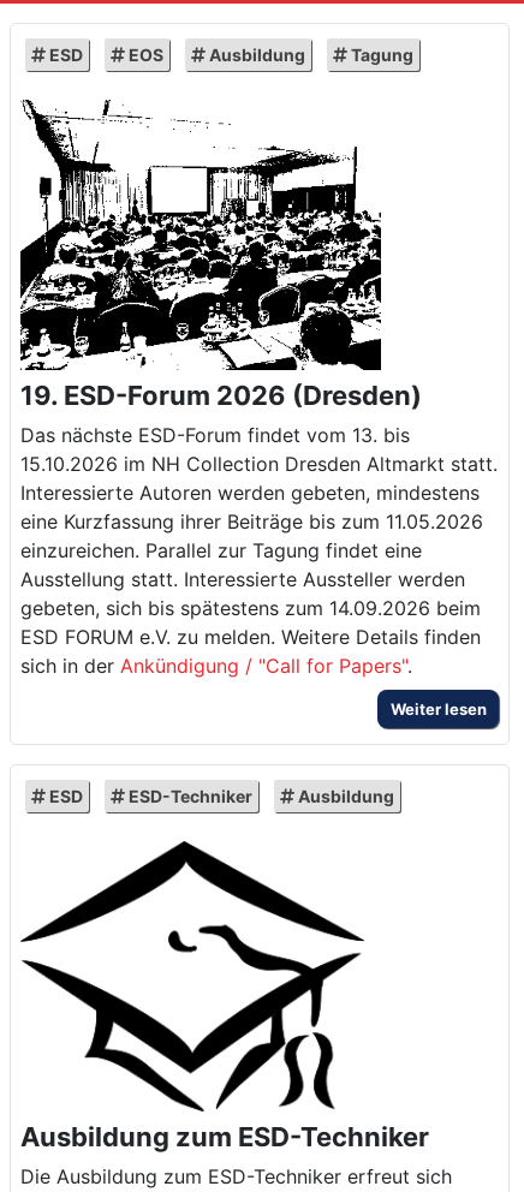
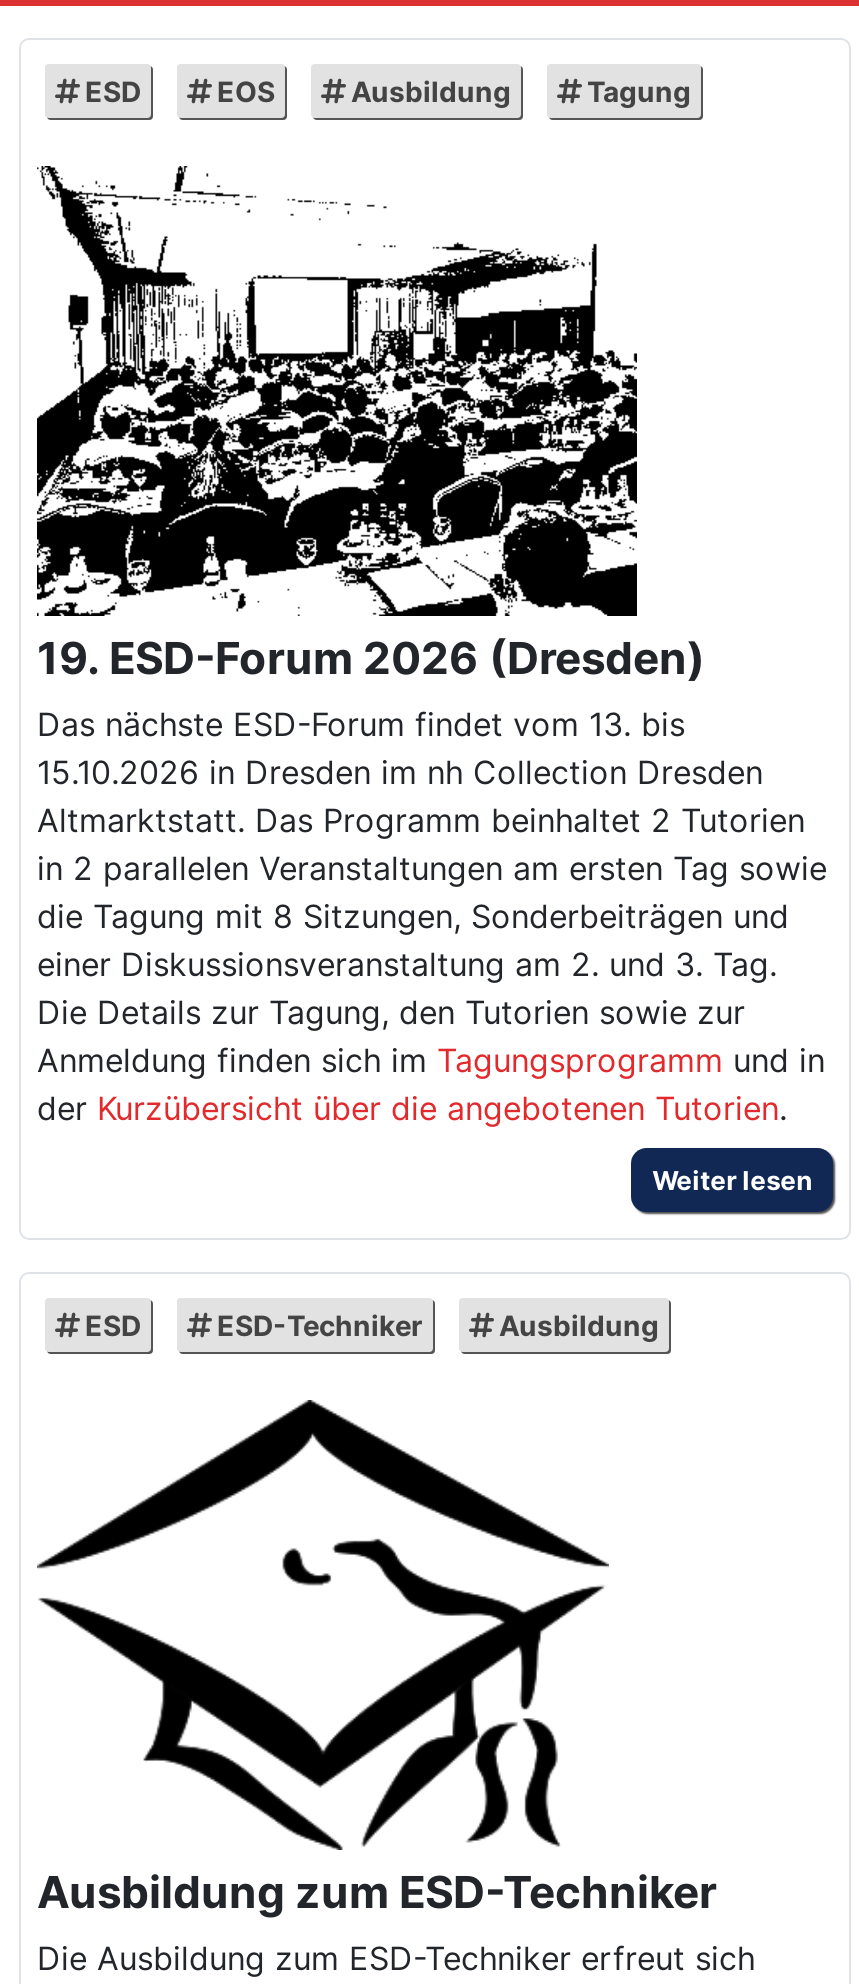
[20,452,498,678] 15.10.2026 im NH Collection Dresden Altmarkt statt. | Interessierte Autoren werden gebeten, mindestens | eine Kurzfassung ihrer Beiträge bis zum 11.05.2026 | einzureichen. Parallel zur Tagung findet eine | Ausstellung statt. Interessierte Aussteller werden | gebeten, sich bis spätestens zum 14.09.2026 beim | ESD FORUM e.V. zu melden. Weitere Details finden | sich in der Ankündigung / "Call for Papers". -> [37,753,827,1129] 15.10.2026 in Dresden im nh Collection Dresden | Altmarktstatt. Das Programm beinhaltet 2 Tutorien | in 2 parallelen Veranstaltungen am ersten Tag sowie | die Tagung mit 8 Sitzungen, Sonderbeiträgen und | einer Diskussionsveranstaltung am 2. und 3. Tag. | Die Details zur Tagung, den Tutorien sowie zur | Anmeldung finden sich im Tagungsprogramm und in | der Kurzübersicht über die angebotenen Tutorien.

